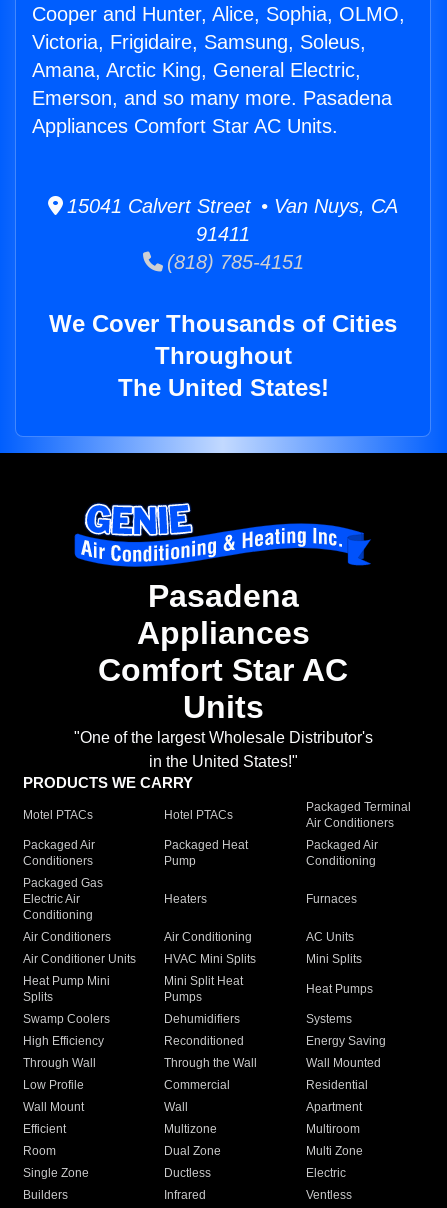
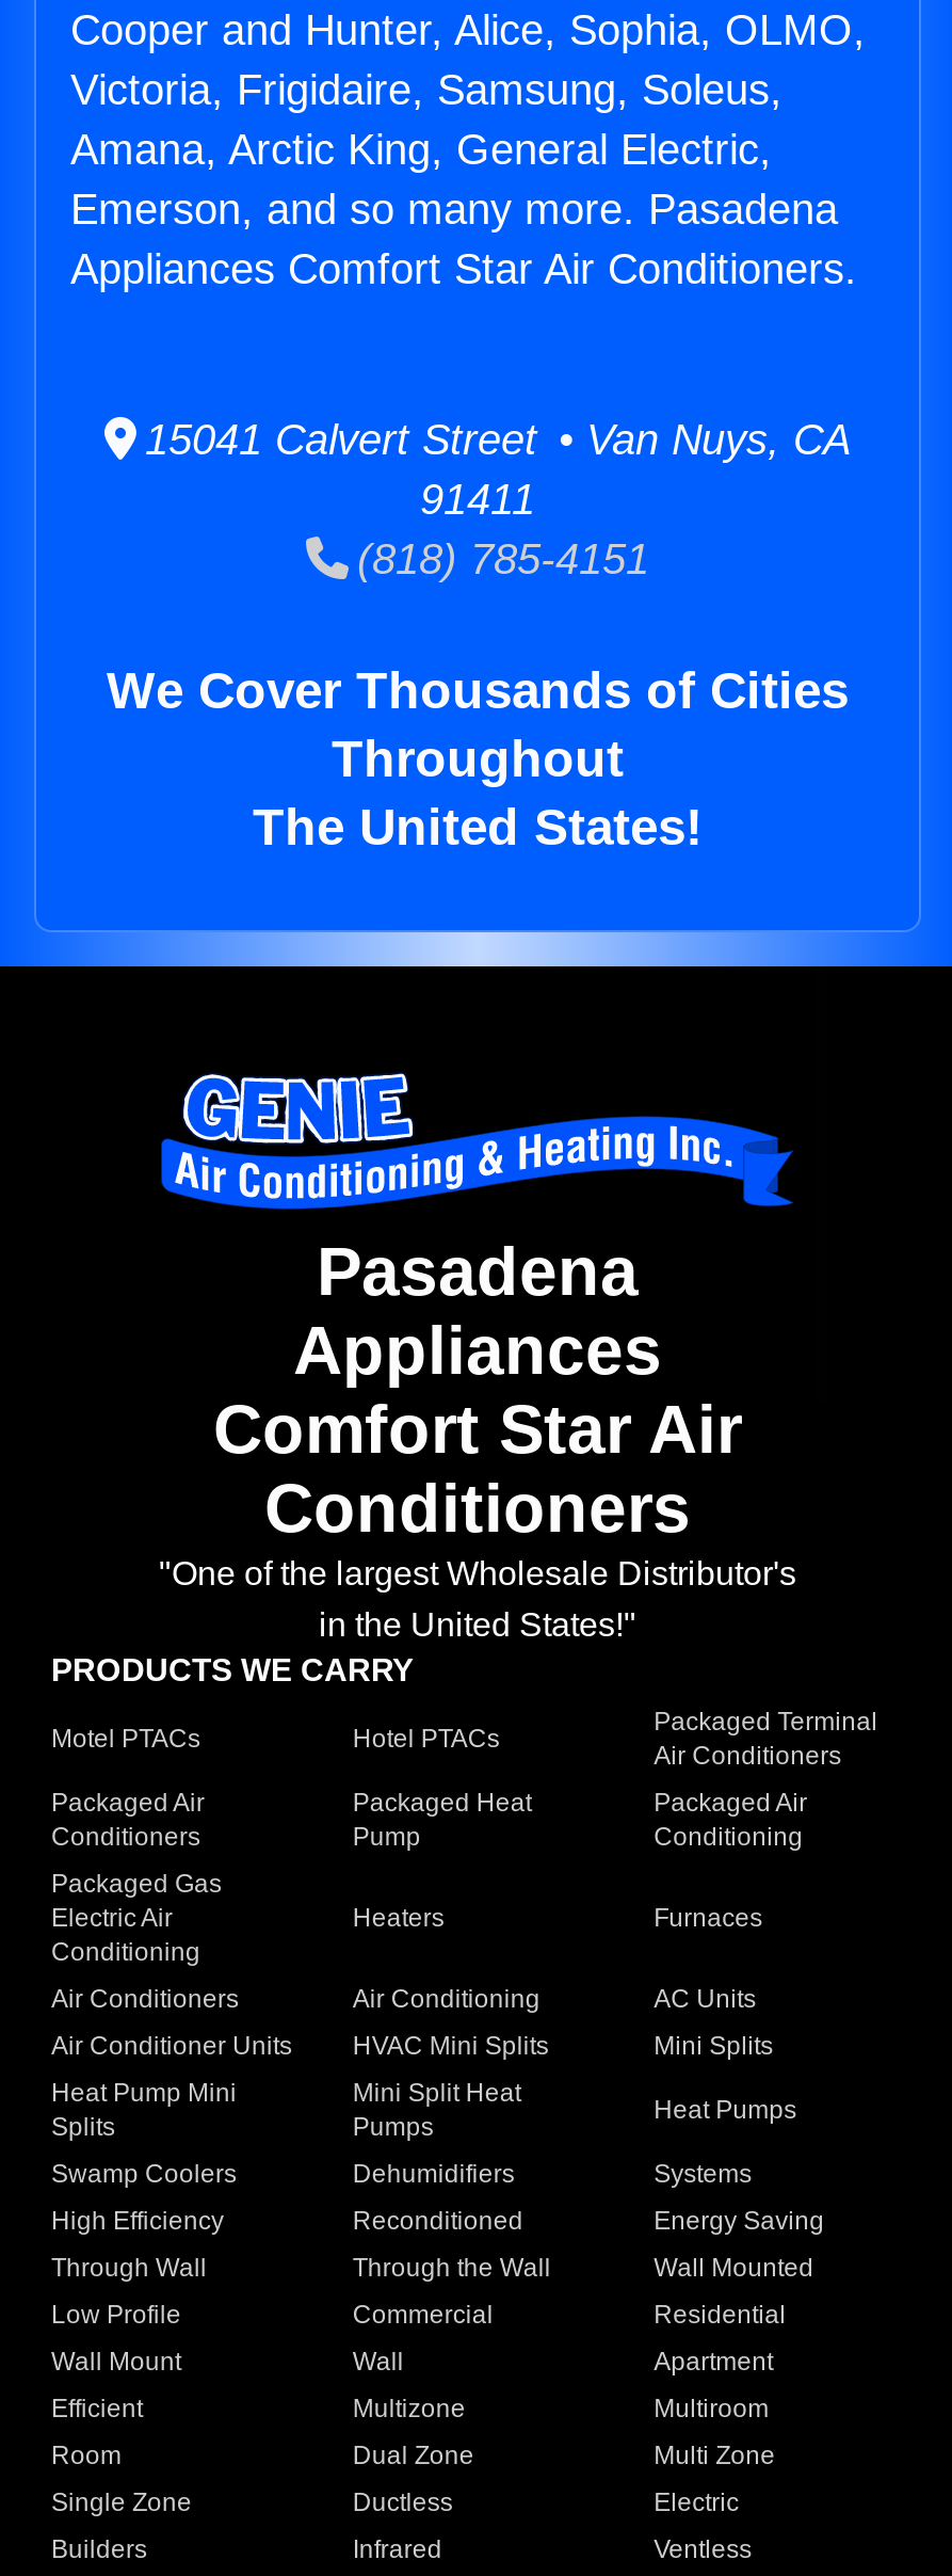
[32,115,338,137] Appliances Comfort Star AC Units. -> [70,246,857,292] Appliances Comfort Star Air Conditioners.
[98,652,348,725] Comfort Star AC | Units -> [213,1392,742,1547] Comfort Star Air | Conditioners

